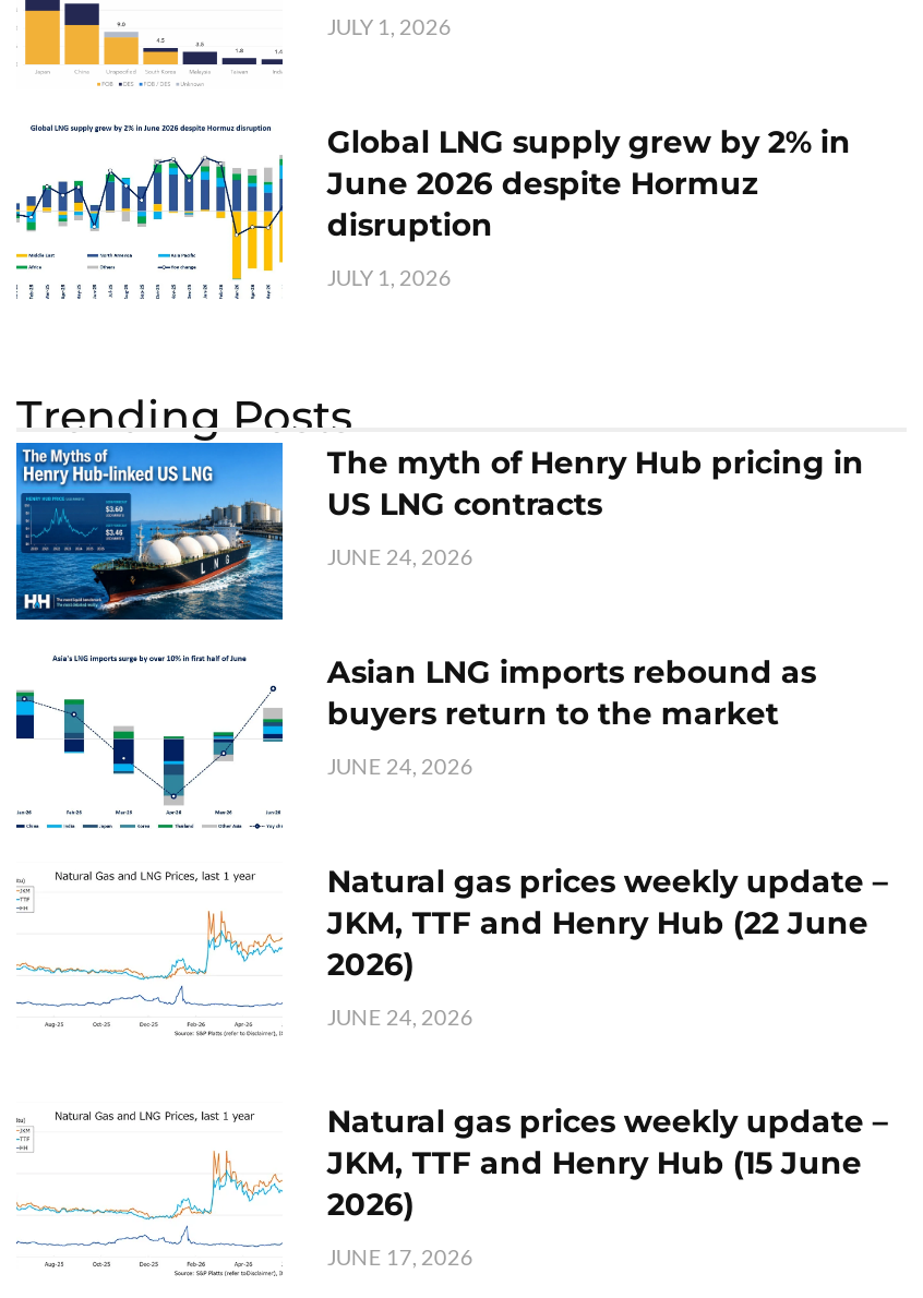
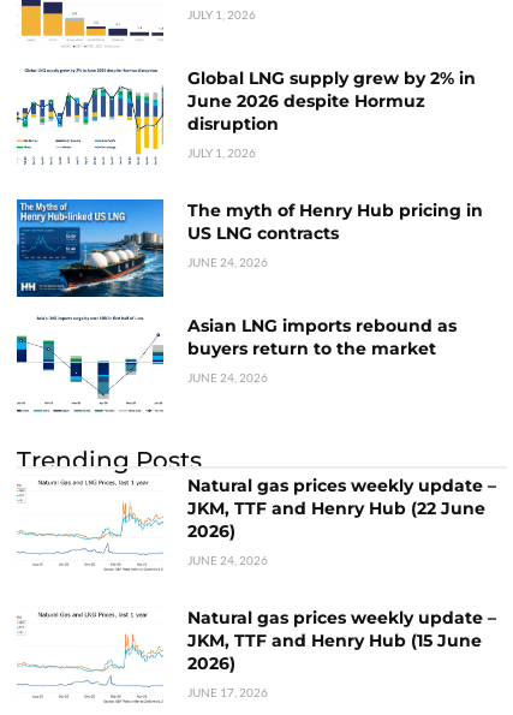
moved [16,390,352,443] -> [17,445,202,474]: Trending Posts
moved [14,443,864,778] -> [16,199,483,384]: [image] | The myth of Henry Hub pricing in | US LNG contracts | JUNE 24, 2026 | Asian LNG imports rebound as | buyers return to the market | JUNE 24, 2026

